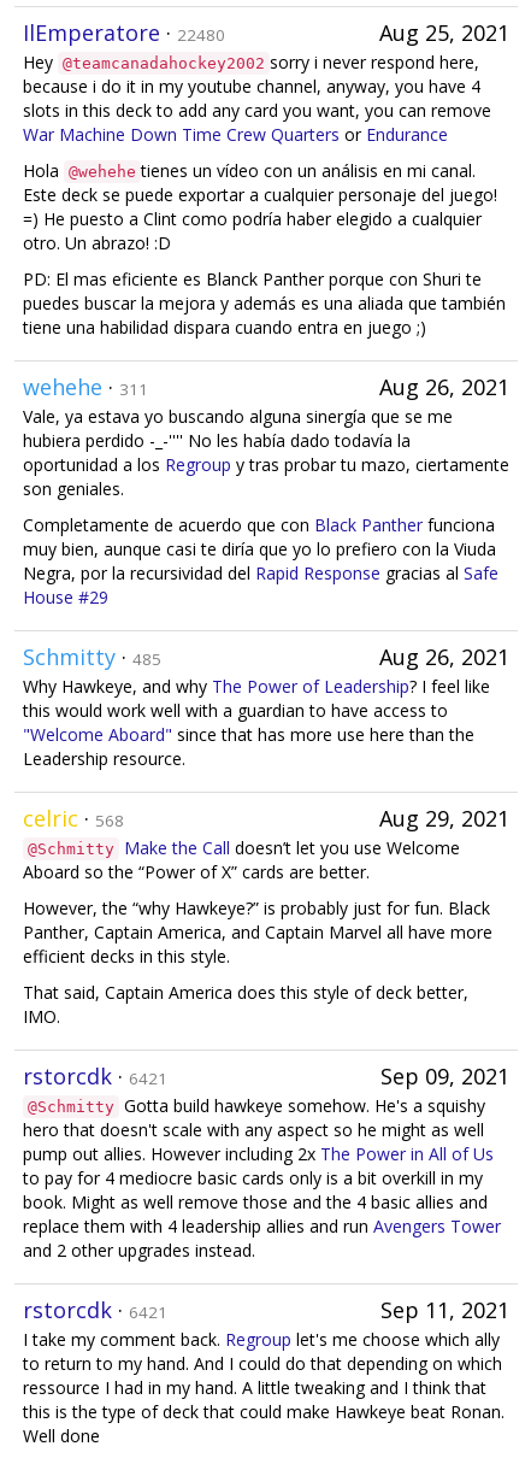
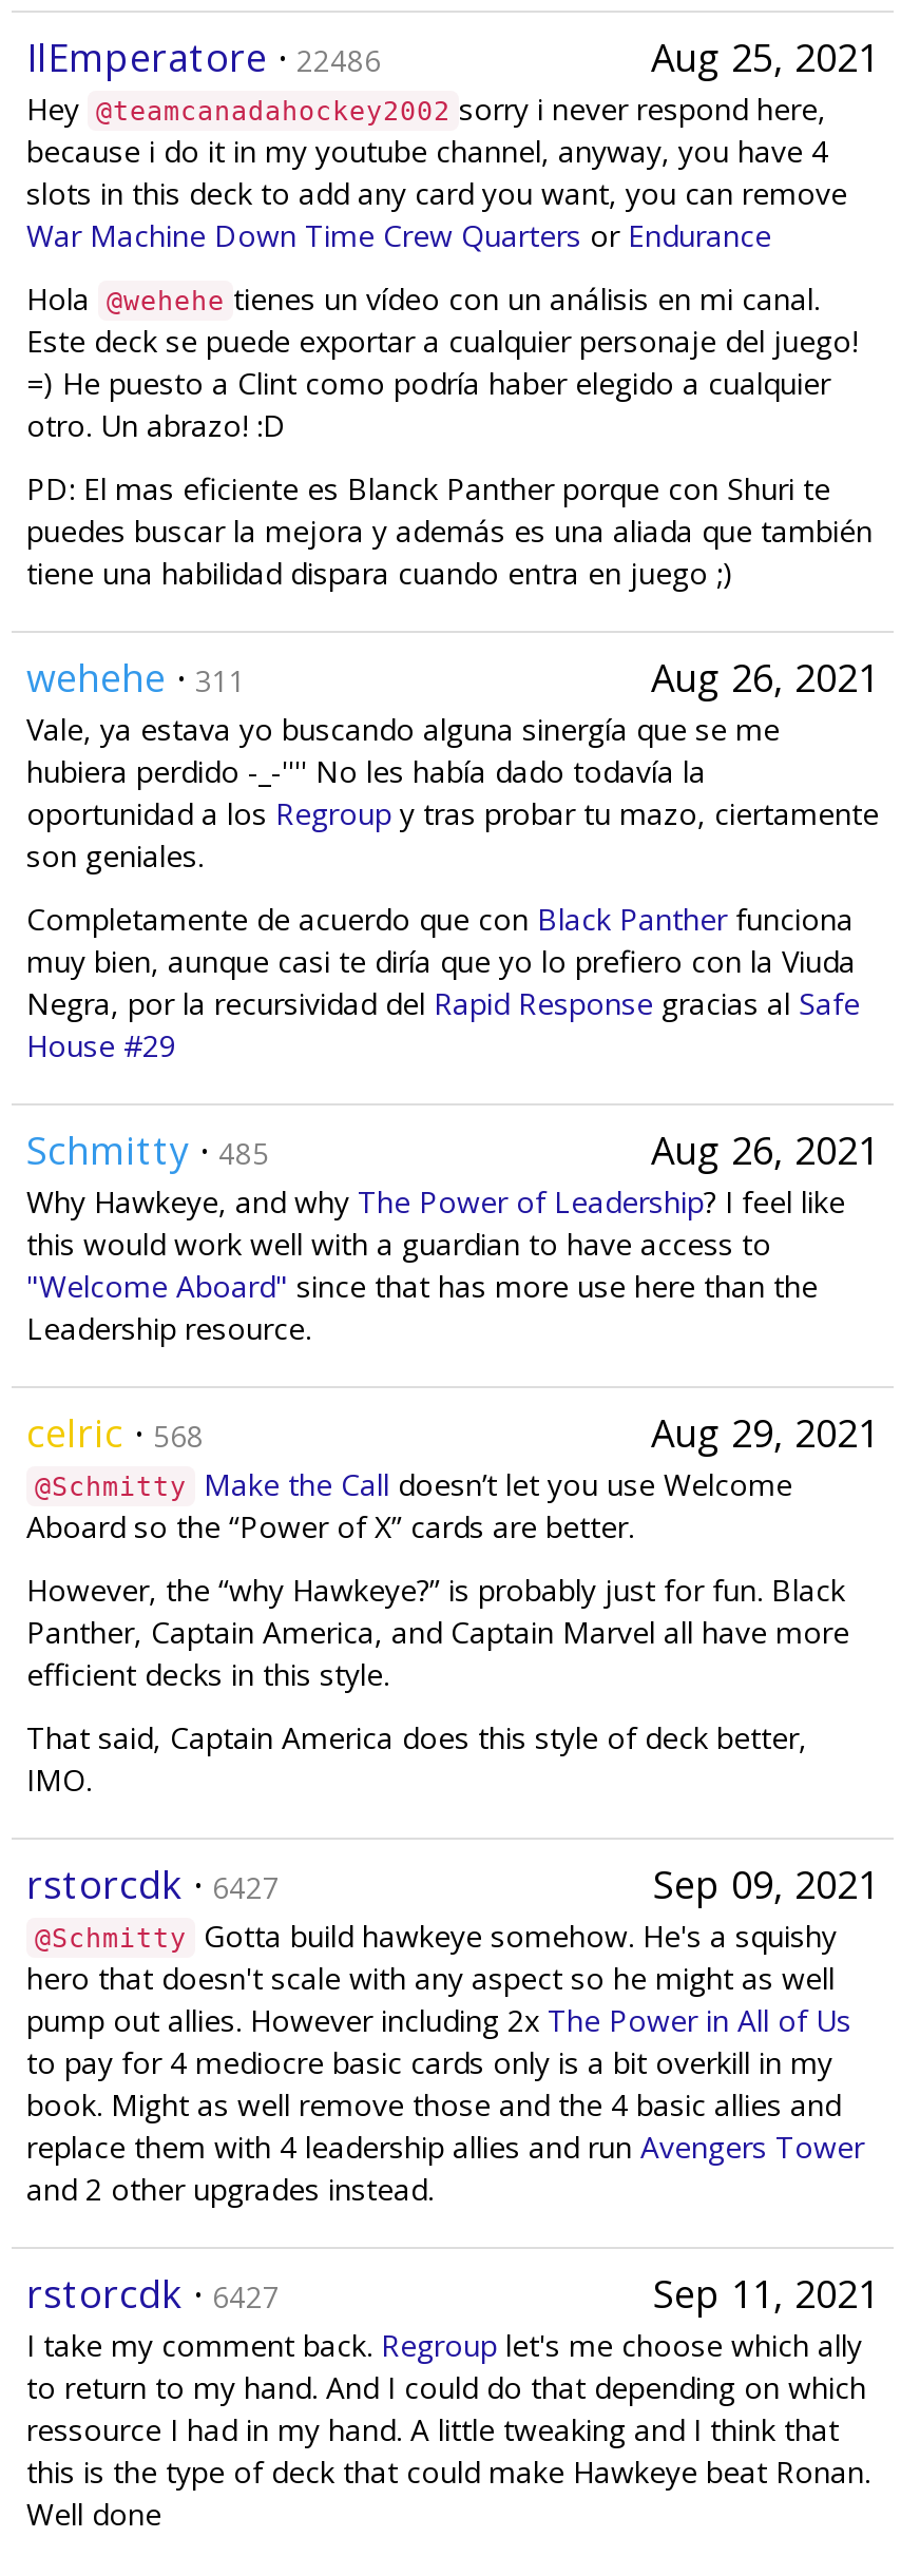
[23,18,225,47] IlEmperatore · 22480 -> [26,32,381,82] IlEmperatore · 22486
[23,1062,167,1090] rstorcdk · 6421 -> [26,1859,280,1909] rstorcdk · 6427
[23,1295,167,1324] rstorcdk · 6421 -> [26,2268,280,2319] rstorcdk · 6427

